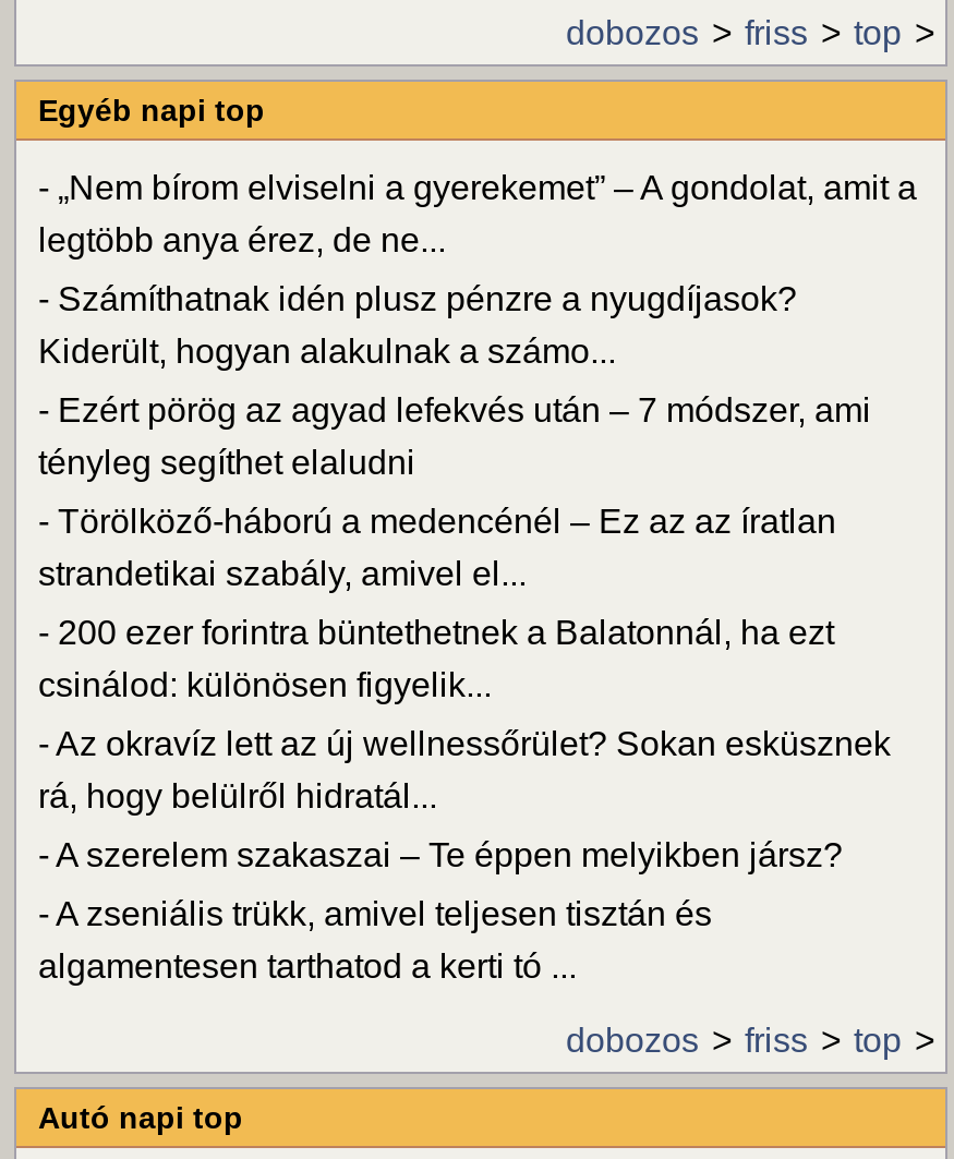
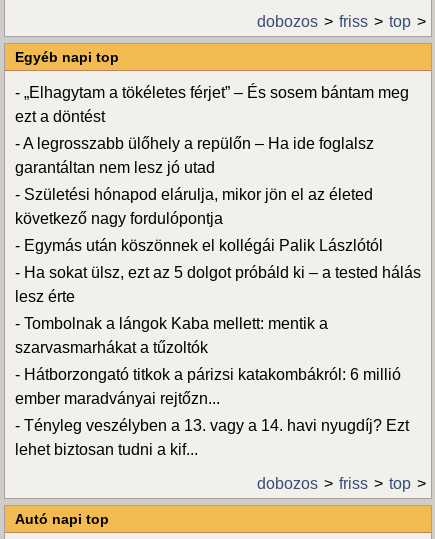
[38,169,917,258] - „Nem bírom elviselni a gyerekemet” – A gondolat, amit a | legtöbb anya érez, de ne... -> [15,84,409,125] - „Elhagytam a tökéletes férjet” – És sosem bántam meg | ezt a döntést
[38,280,797,370] - Számíthatnak idén plusz pénzre a nyugdíjasok? | Kiderült, hogyan alakulnak a számo... -> [15,135,374,176] - A legrosszabb ülőhely a repülőn – Ha ide foglalsz | garantáltan nem lesz jó utad
[38,391,871,481] - Ezért pörög az agyad lefekvés után – 7 módszer, ami | tényleg segíthet elaludni -> [15,186,373,227] - Születési hónapod elárulja, mikor jön el az életed | következő nagy fordulópontja
[38,503,836,592] - Törölköző-háború a medencénél – Ez az az íratlan | strandetikai szabály, amivel el... -> [15,237,383,254] - Egymás után köszönnek el kollégái Palik Lászlótól
[38,614,834,703] - 200 ezer forintra büntethetnek a Balatonnál, ha ezt | csinálod: különösen figyelik... -> [15,264,421,305] - Ha sokat ülsz, ezt az 5 dolgot próbáld ki – a tested hálás | lesz érte
[38,725,891,814] - Az okravíz lett az új wellnessőrület? Sokan esküsznek | rá, hogy belülről hidratál... -> [15,315,328,356] - Tombolnak a lángok Kaba mellett: mentik a | szarvasmarhákat a tűzoltók
[38,836,843,873] - A szerelem szakaszai – Te éppen melyikben jársz? -> [15,366,401,407] - Hátborzongató titkok a párizsi katakombákról: 6 millió | ember maradványai rejtőzn...
[38,895,712,985] - A zseniális trükk, amivel teljesen tisztán és | algamentesen tarthatod a kerti tó ... -> [15,417,409,458] - Tényleg veszélyben a 13. vagy a 14. havi nyugdíj? Ezt | lehet biztosan tudni a kif...

